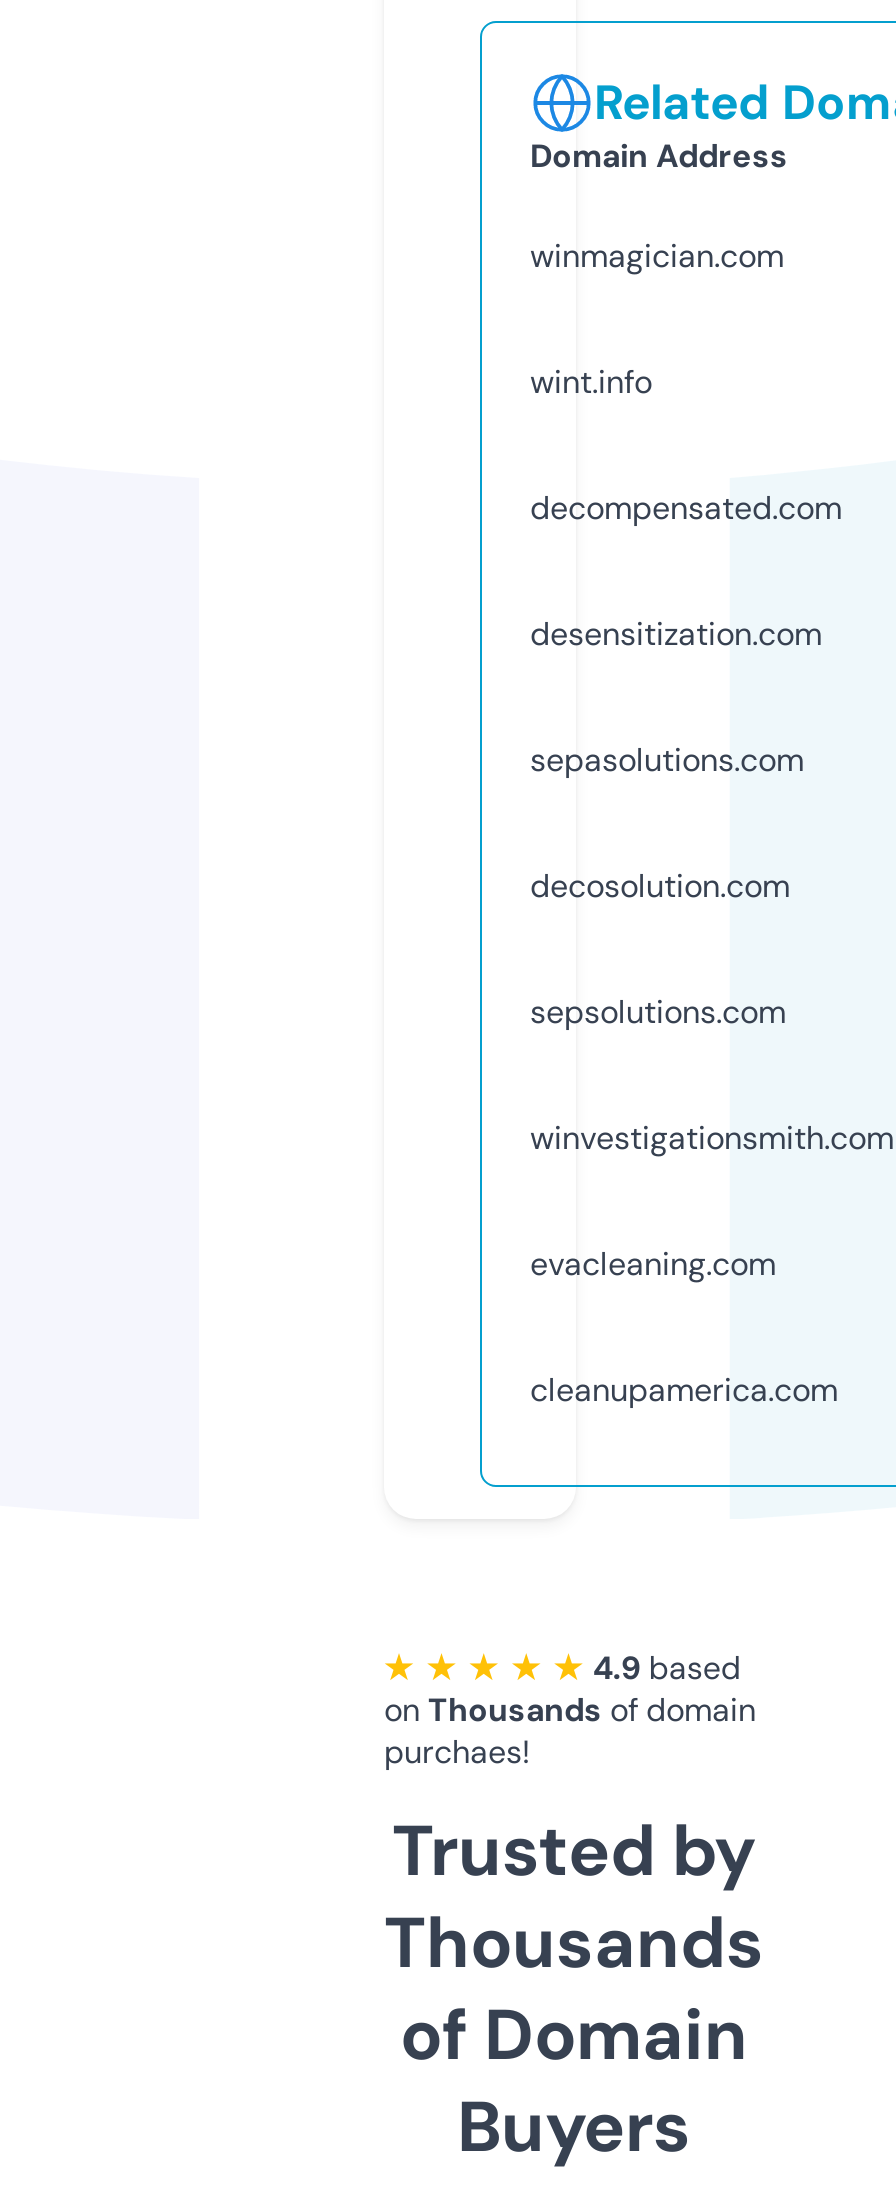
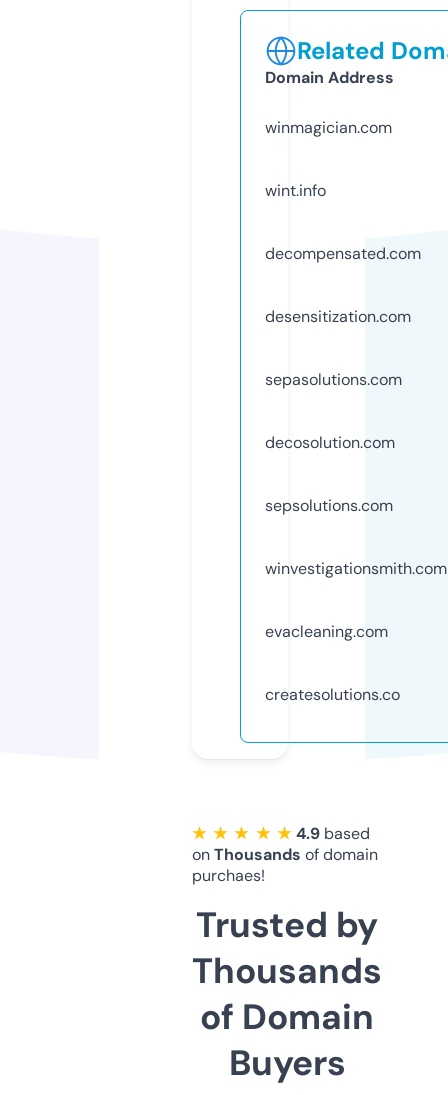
[530,1369,838,1411] cleanupamerica.com -> [265,684,400,705] createsolutions.co

